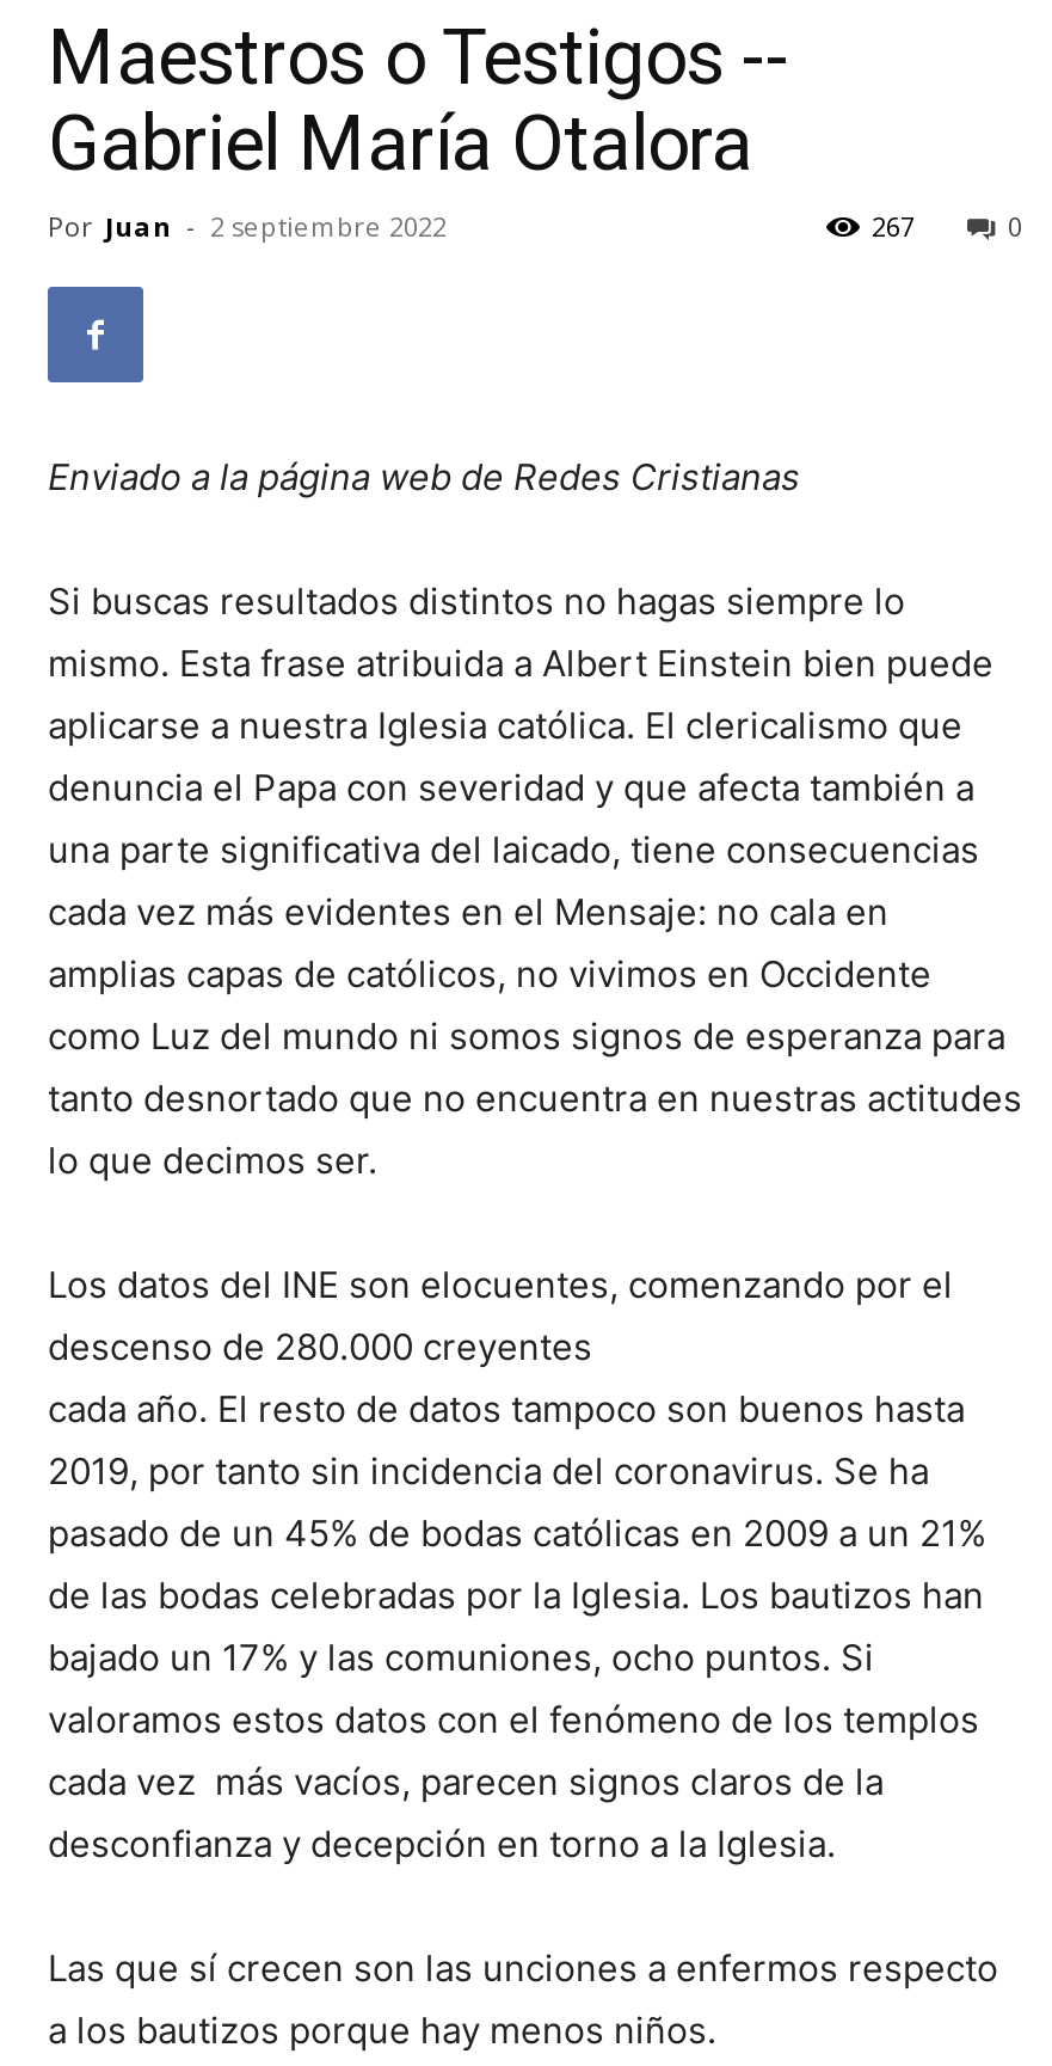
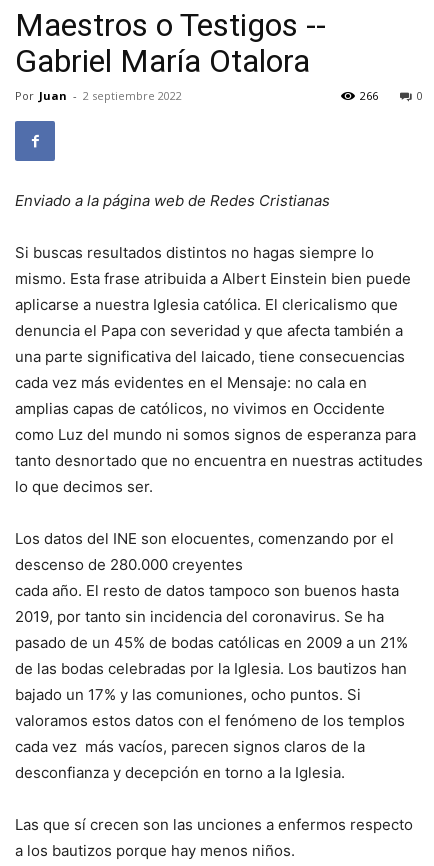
[872,209,915,245] 267 -> [360,88,378,103] 266

